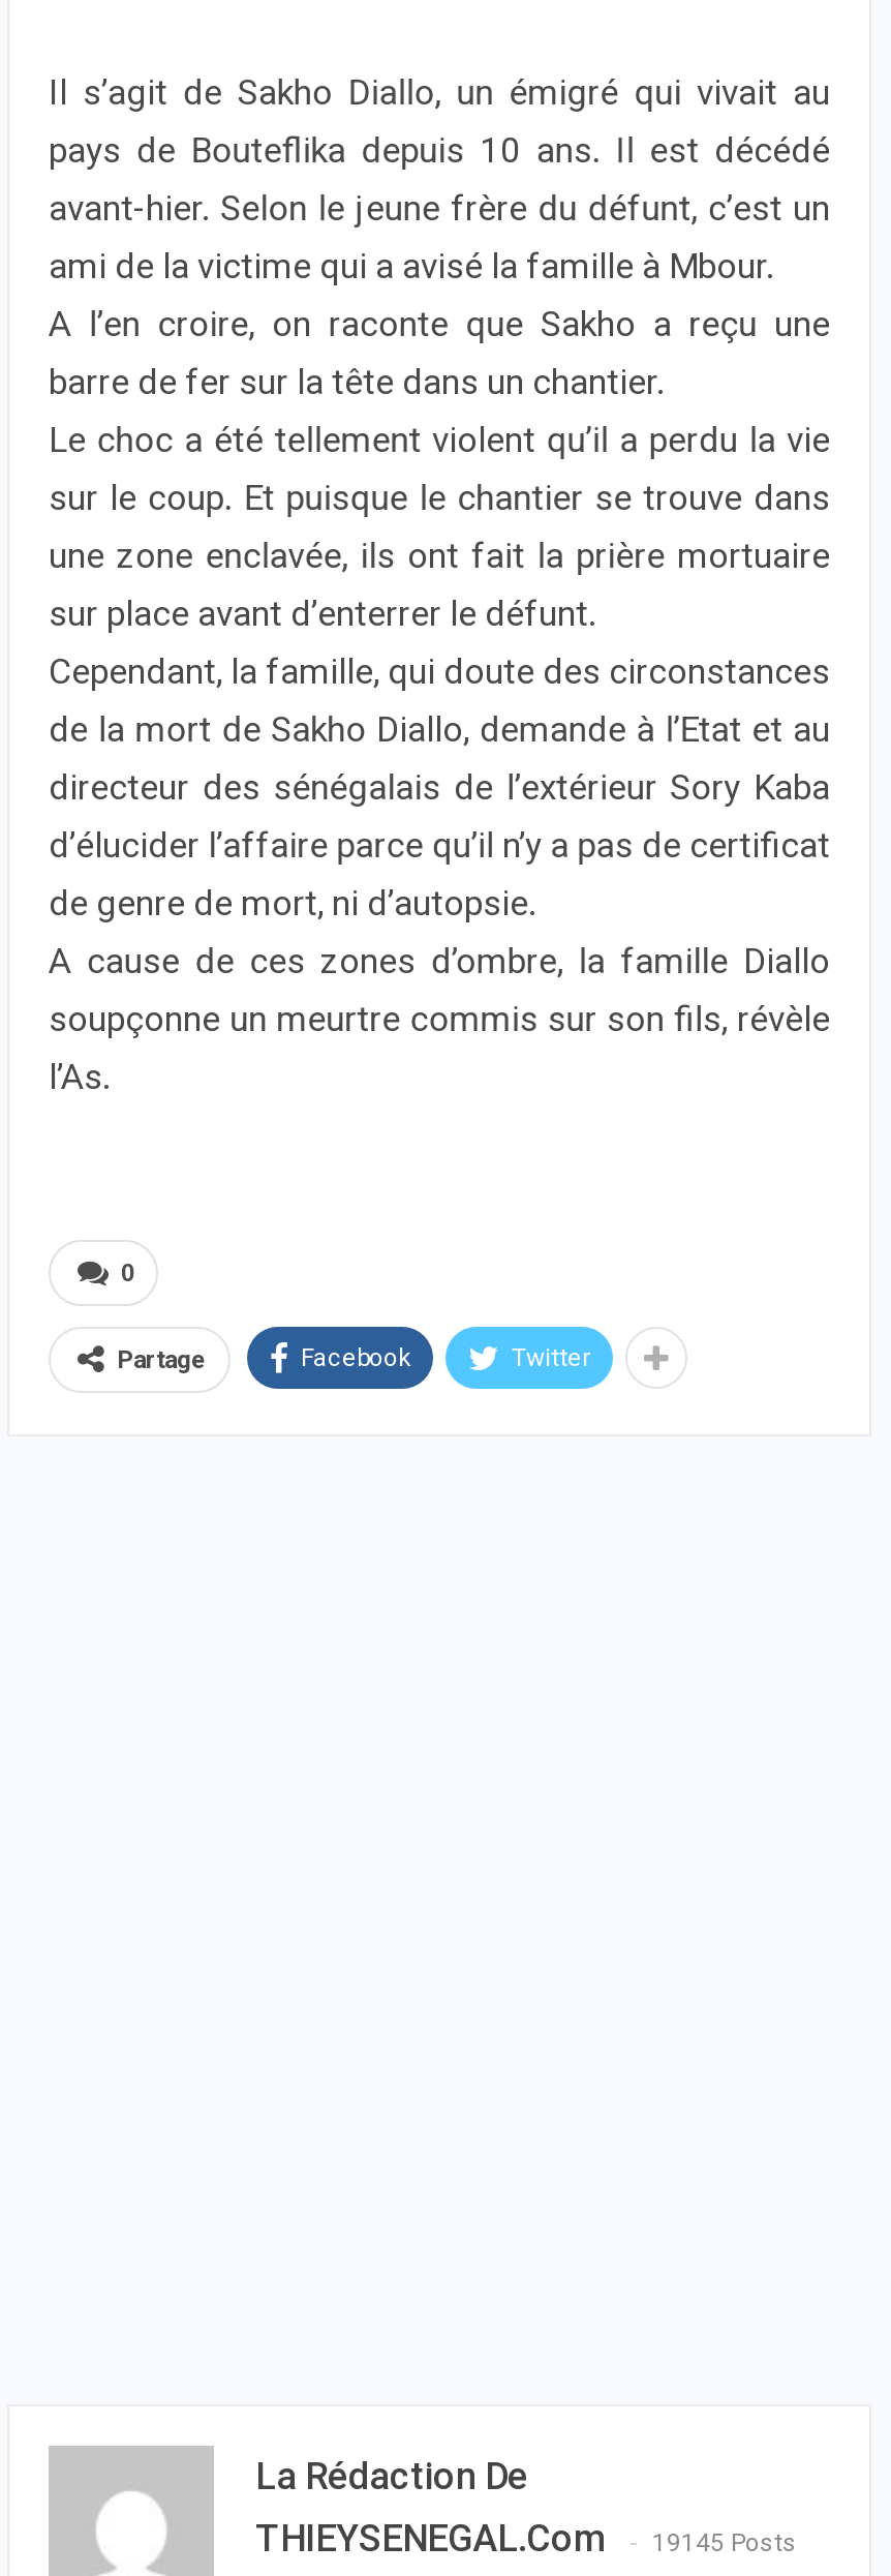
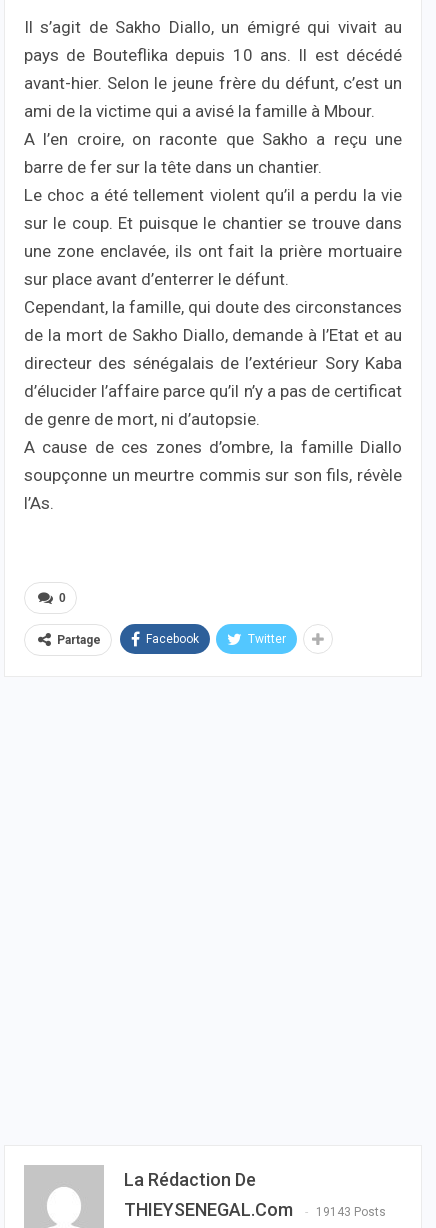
[255,2517,797,2560] THIEYSENEGAL.com 19145 Posts -> [124,1199,386,1220] THIEYSENEGAL.com 19143 Posts

